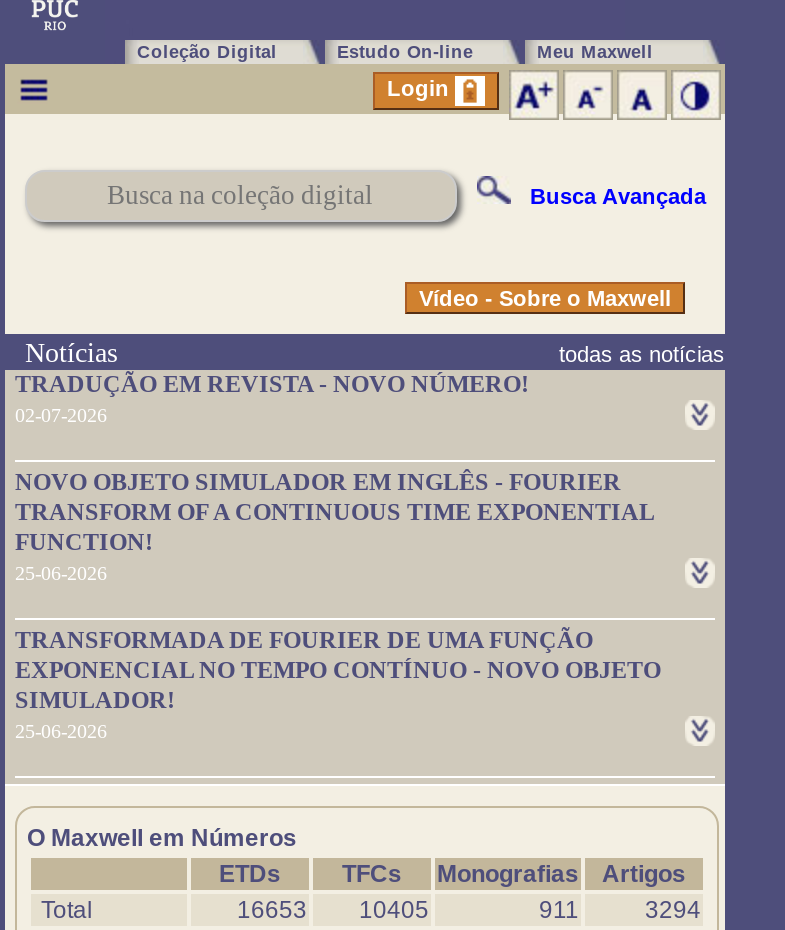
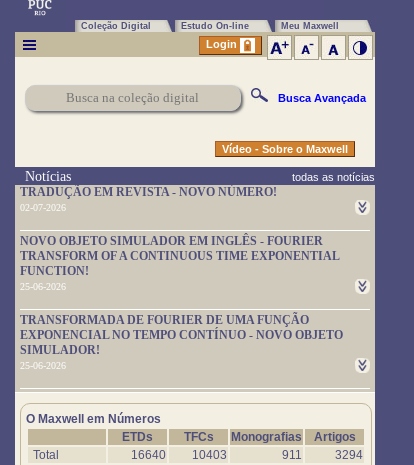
[237,896,307,924] 16653 -> [131,448,166,462] 16640
[359,896,429,924] 10405 -> [192,448,227,462] 10403

